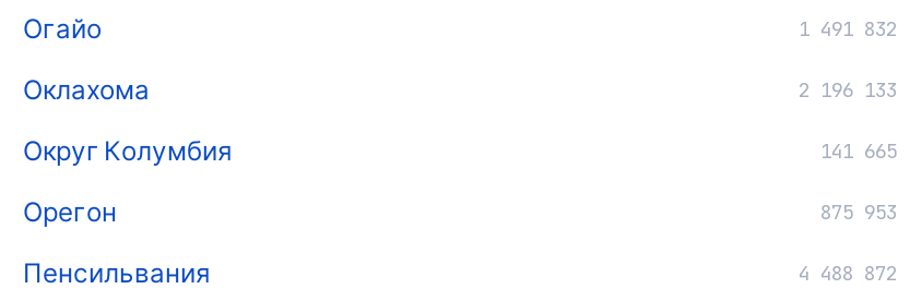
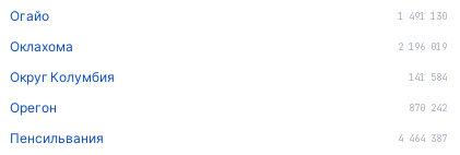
[799,15,897,41] 1 491 832 -> [398,9,447,22] 1 491 130
[799,76,897,103] 2 196 133 -> [398,40,447,53] 2 196 019
[820,137,897,164] 141 665 -> [409,70,447,84] 141 584
[820,198,897,225] 875 953 -> [409,101,447,114] 870 242
[799,260,897,286] 4 488 872 -> [398,132,447,145] 4 464 387

